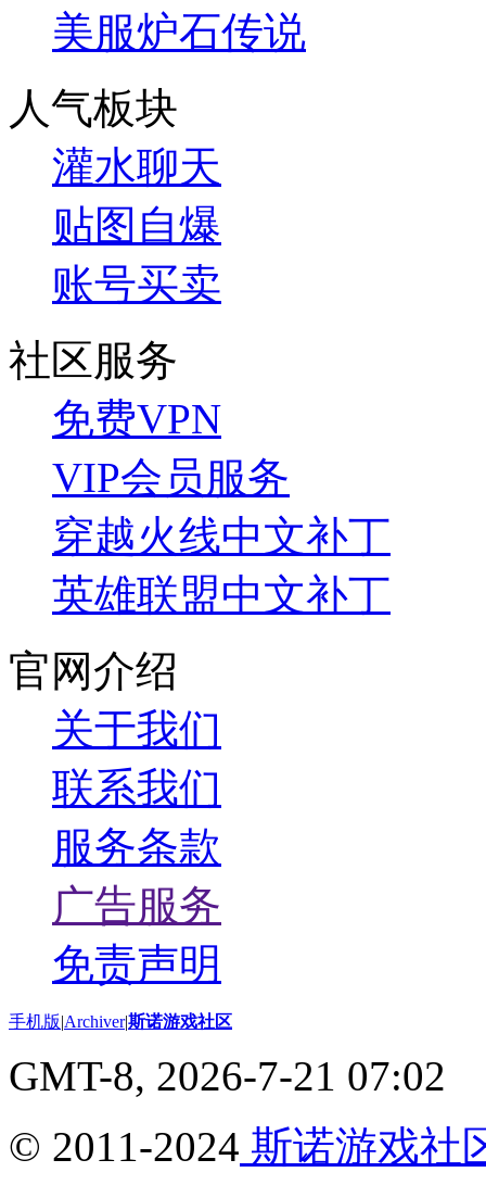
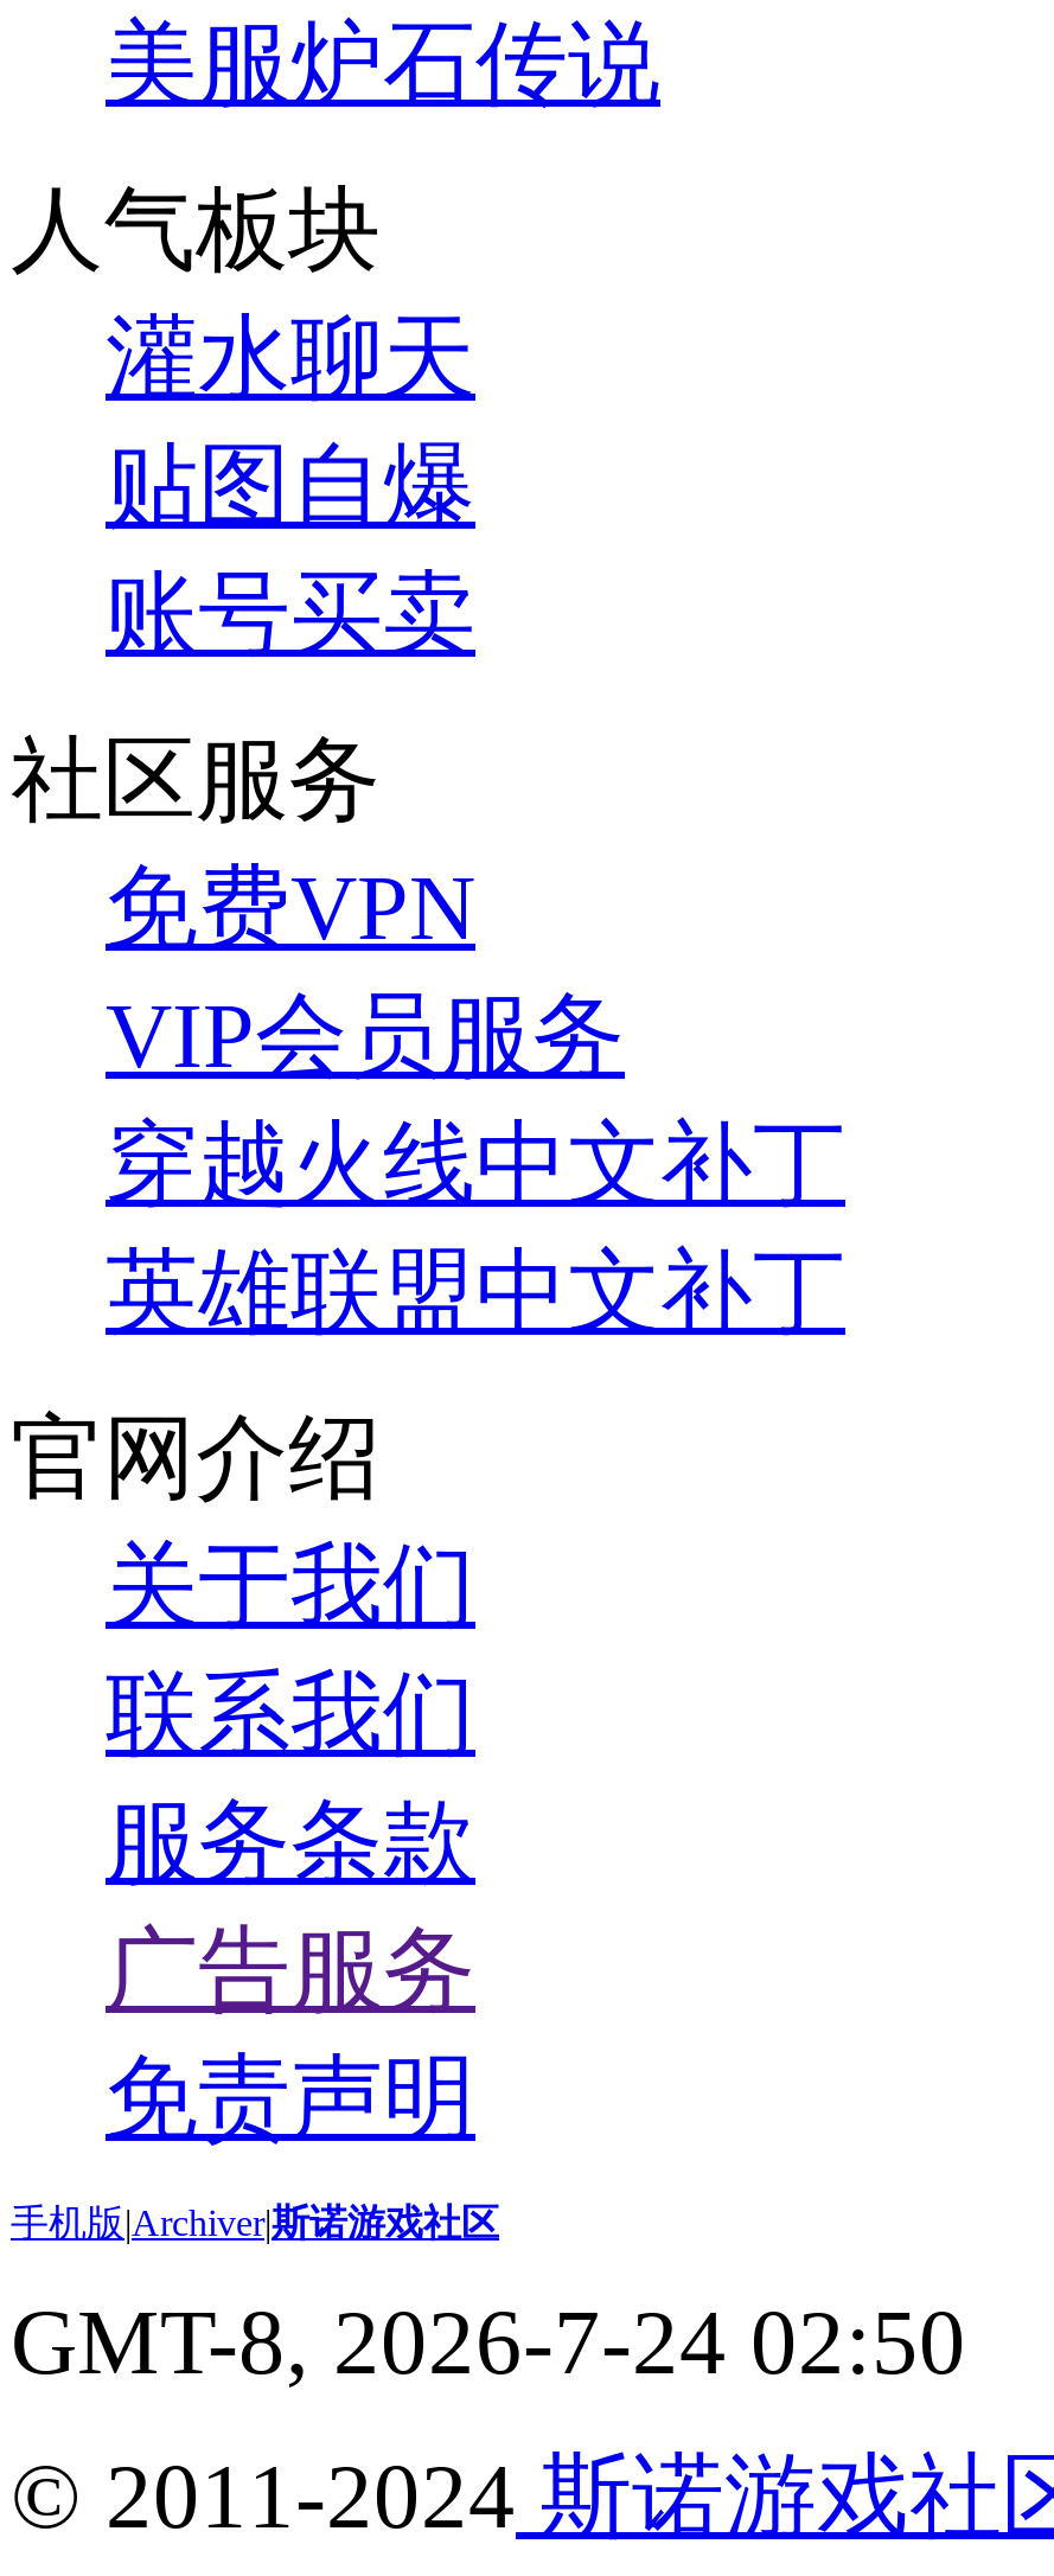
[9,1052,446,1099] GMT-8, 2026-7-21 07:02 -> [11,2290,966,2392] GMT-8, 2026-7-24 02:50

